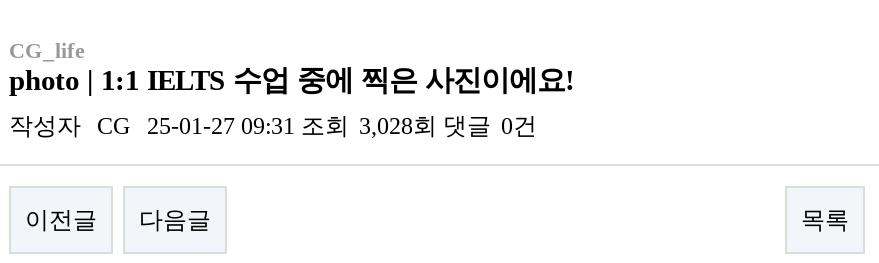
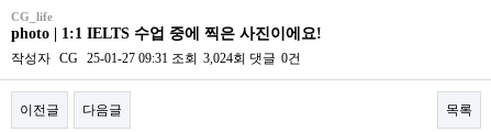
[9,112,537,140] 작성자 CG 25-01-27 09:31 조회 3,028회 댓글 0건 -> [11,51,301,66] 작성자 CG 25-01-27 09:31 조회 3,024회 댓글 0건

